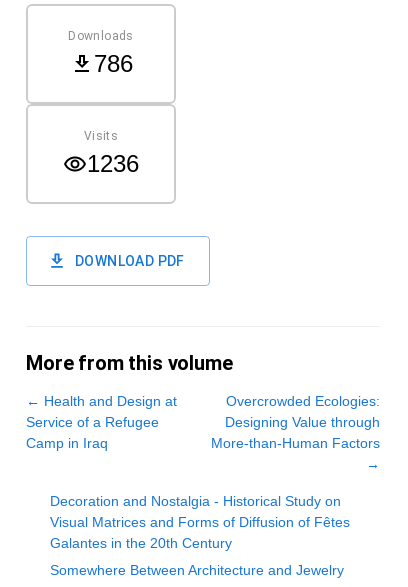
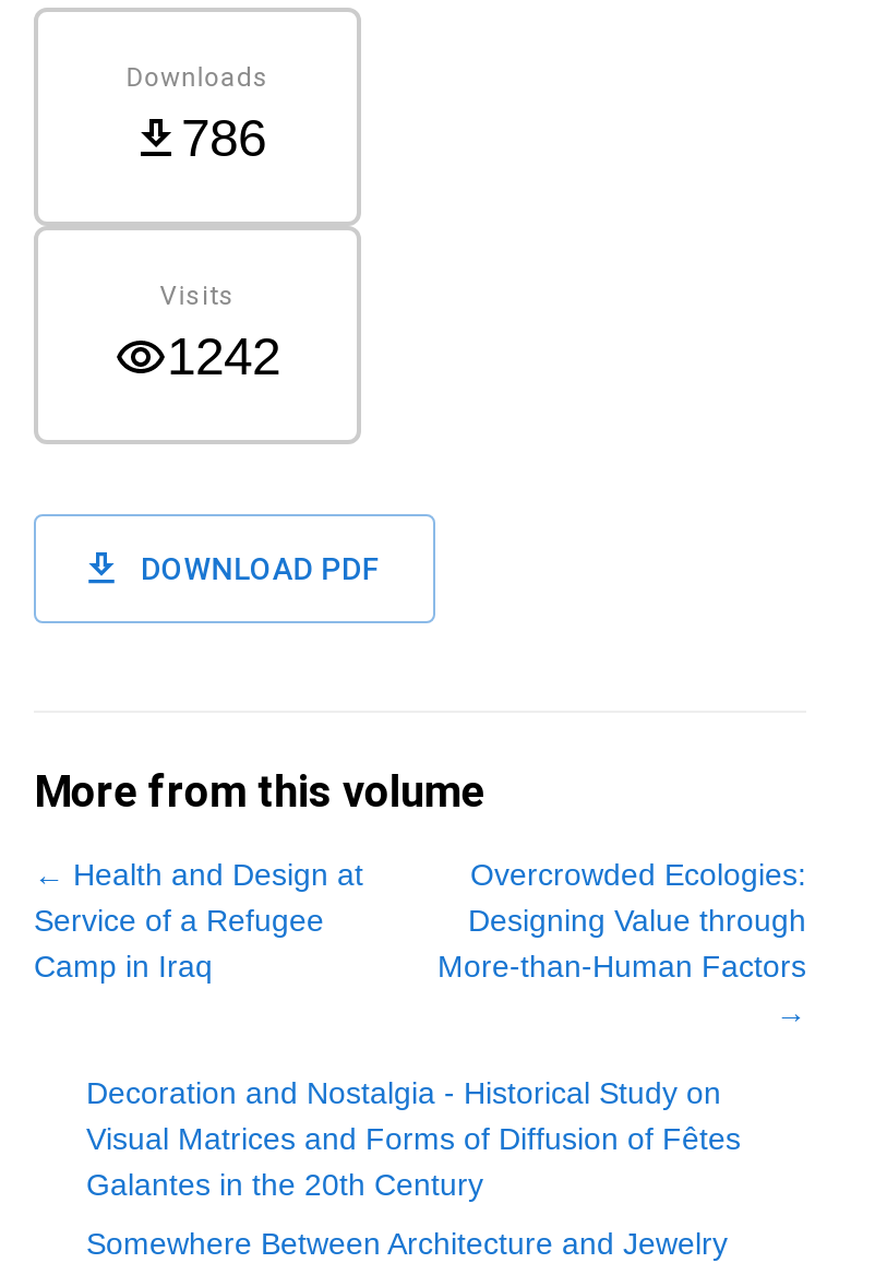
[87,149,139,176] 1236 -> [167,325,280,384] 1242

